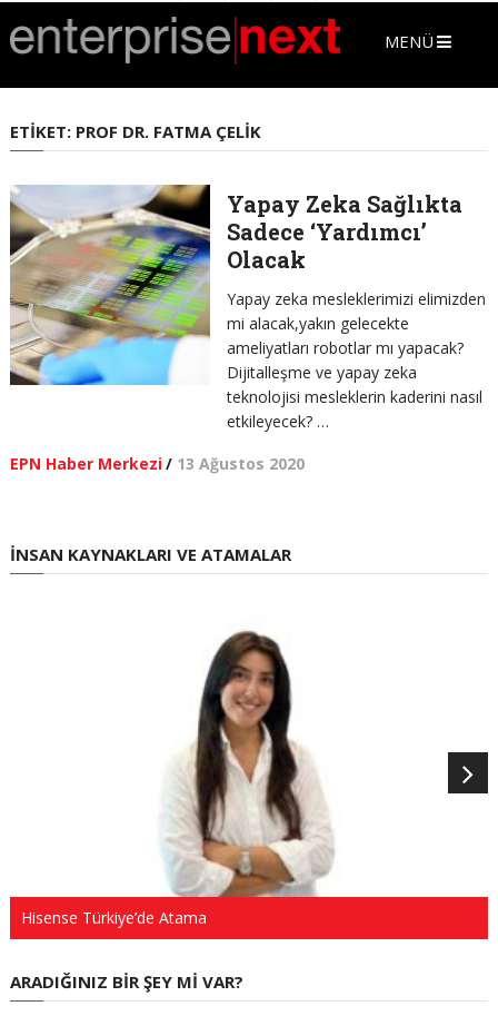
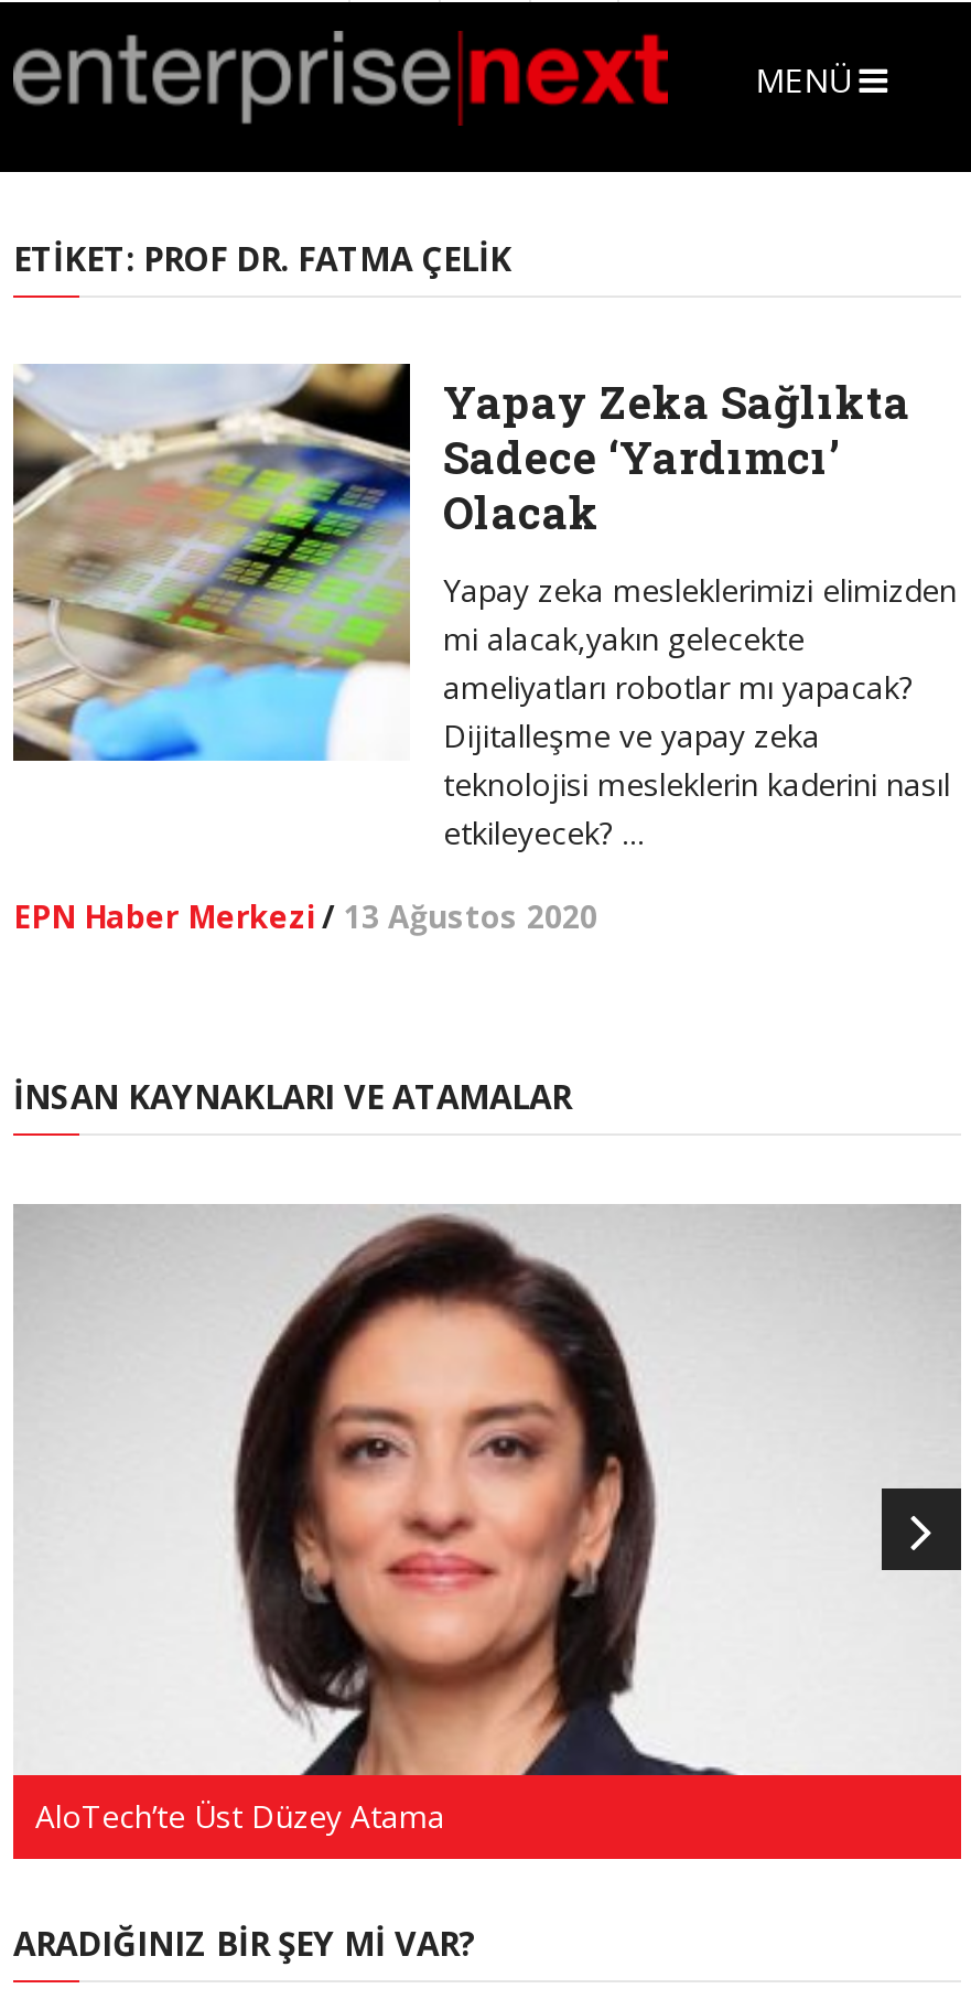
[11,610,487,928] [image] | Hisense Türkiye’de Atama -> [13,1204,961,1836] [image] | AloTech’te Üst Düzey Atama

